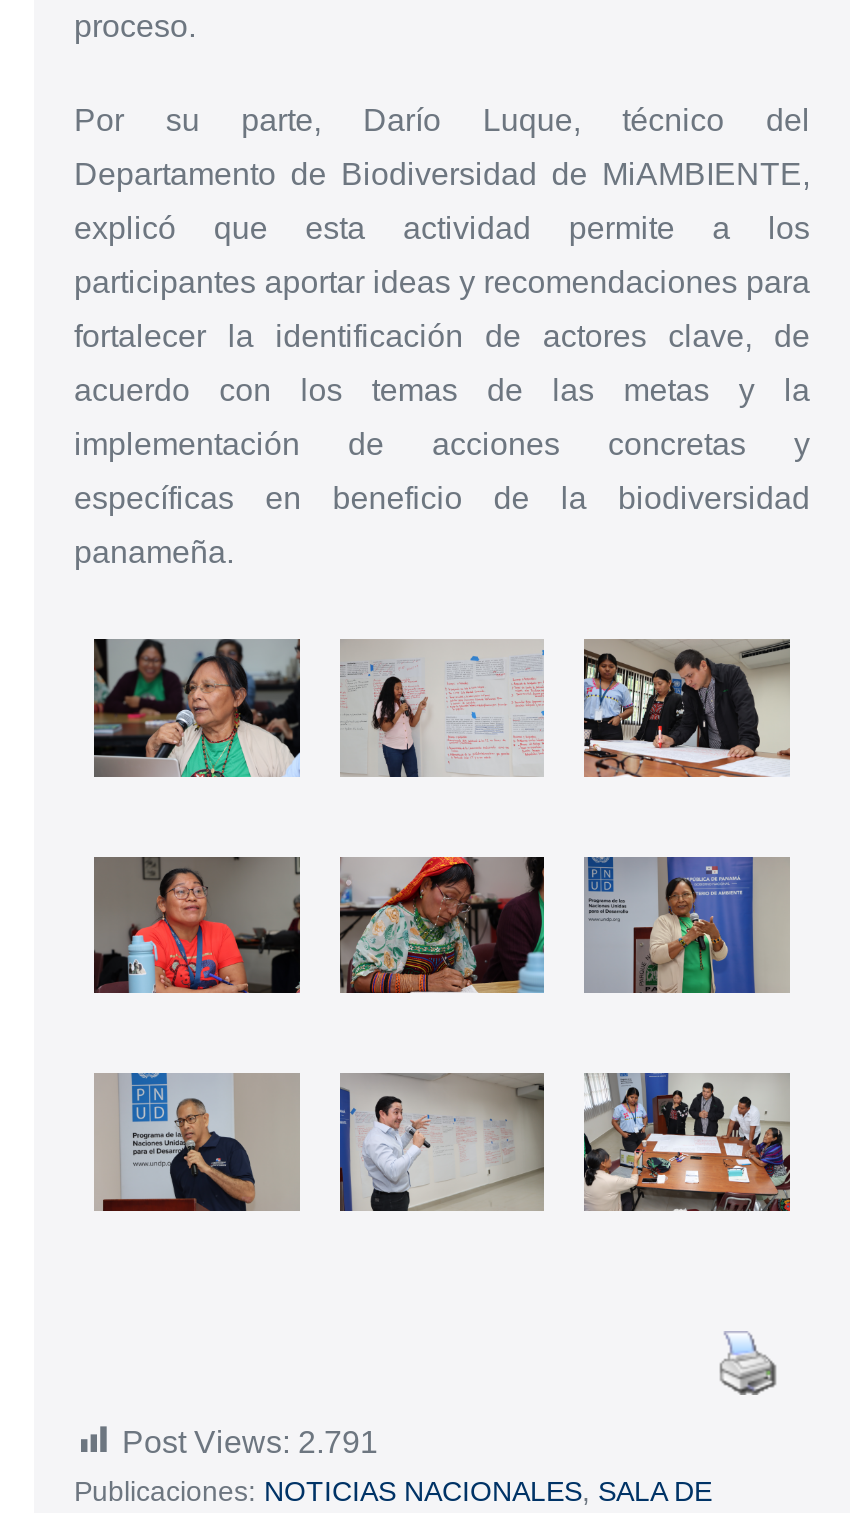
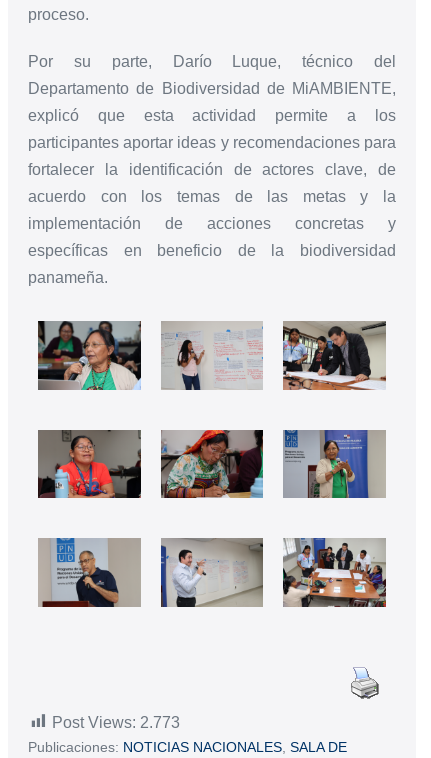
[122,1424,378,1458] Post Views: 2.791 -> [52,713,180,730] Post Views: 2.773

